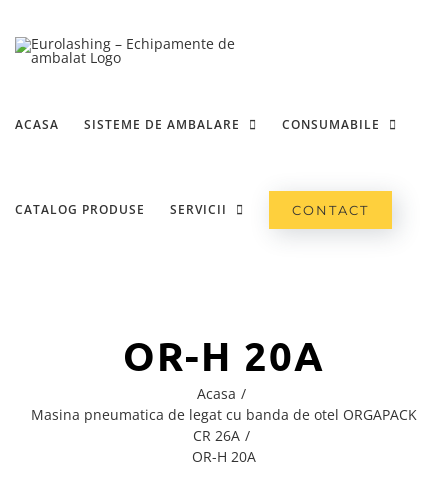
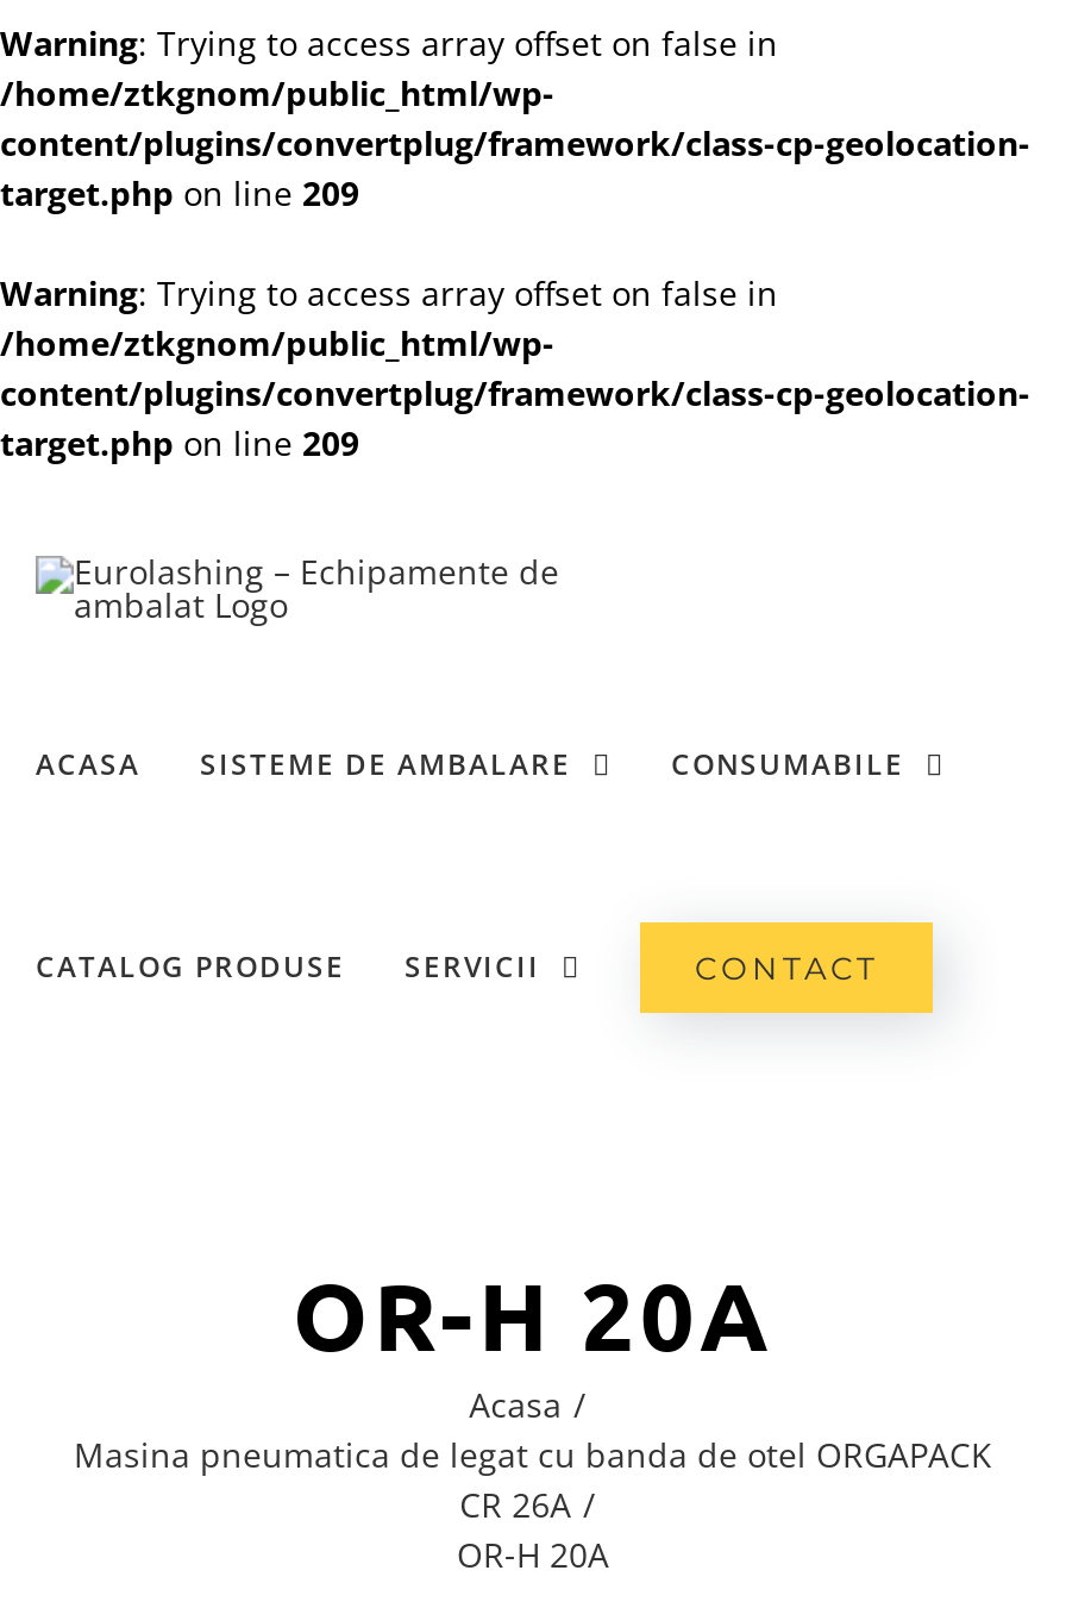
none -> [0,20,1030,465] Warning: Trying to access array offset on false in | /home/ztkgnom/public_html/wp- | content/plugins/convertplug/framework/class-cp-geolocation- | target.php on line 209 | Warning: Trying to access array offset on false in | /home/ztkgnom/public_html/wp- | content/plugins/convertplug/framework/class-cp-geolocation- | target.php on line 209

